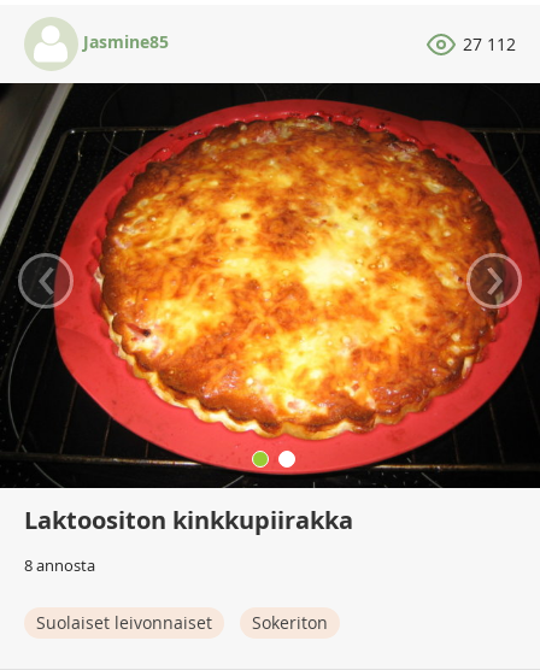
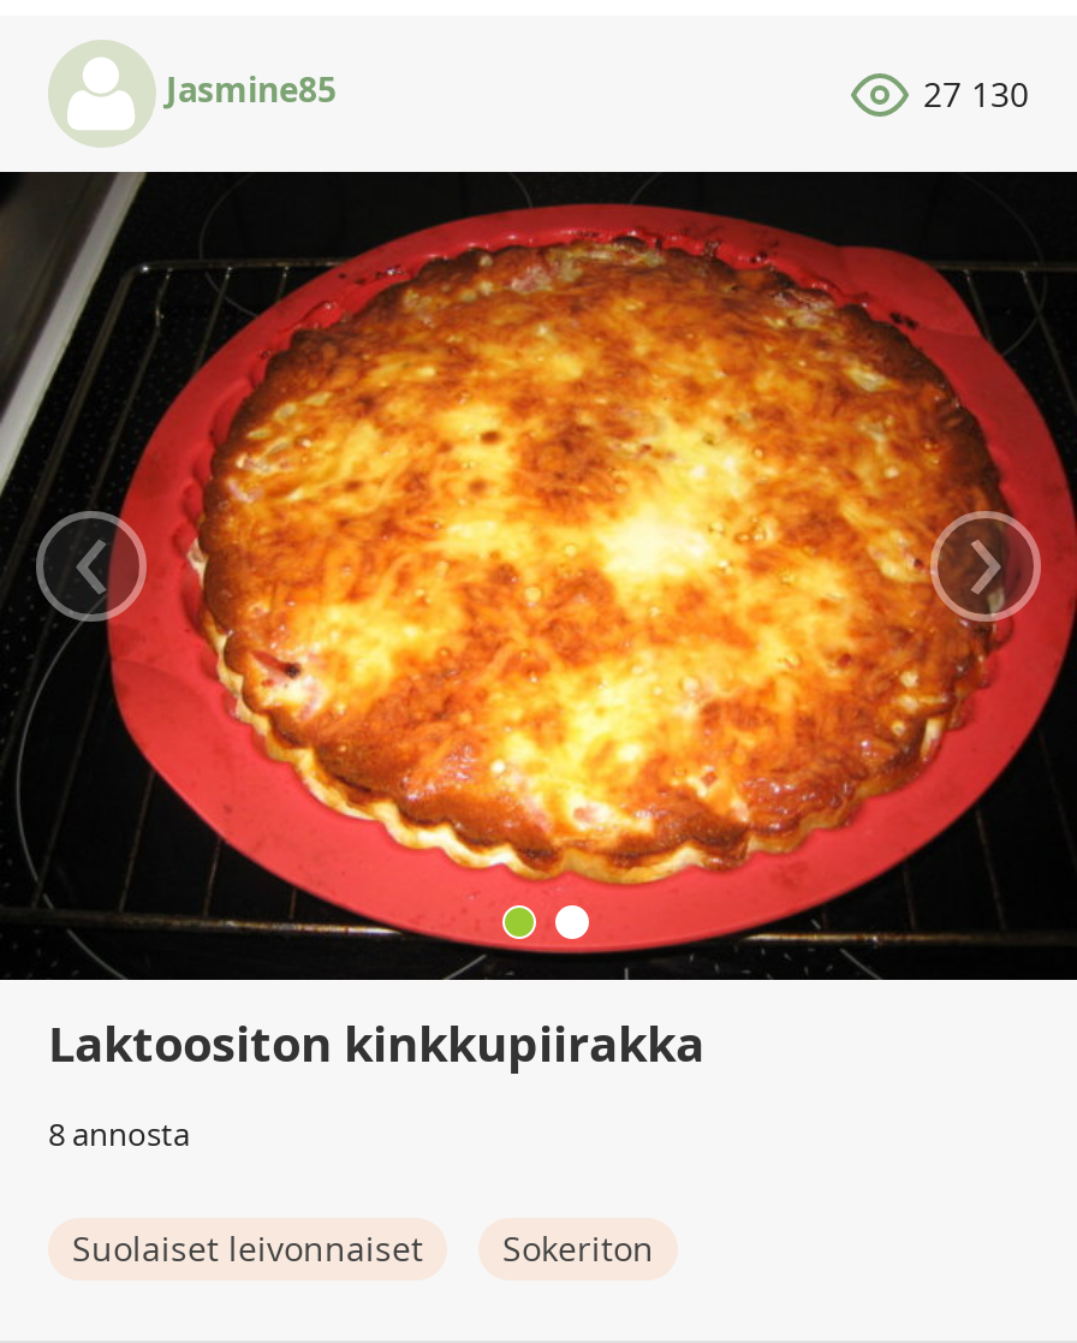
[463,33,516,55] 27 112 -> [923,71,1029,117] 27 130

